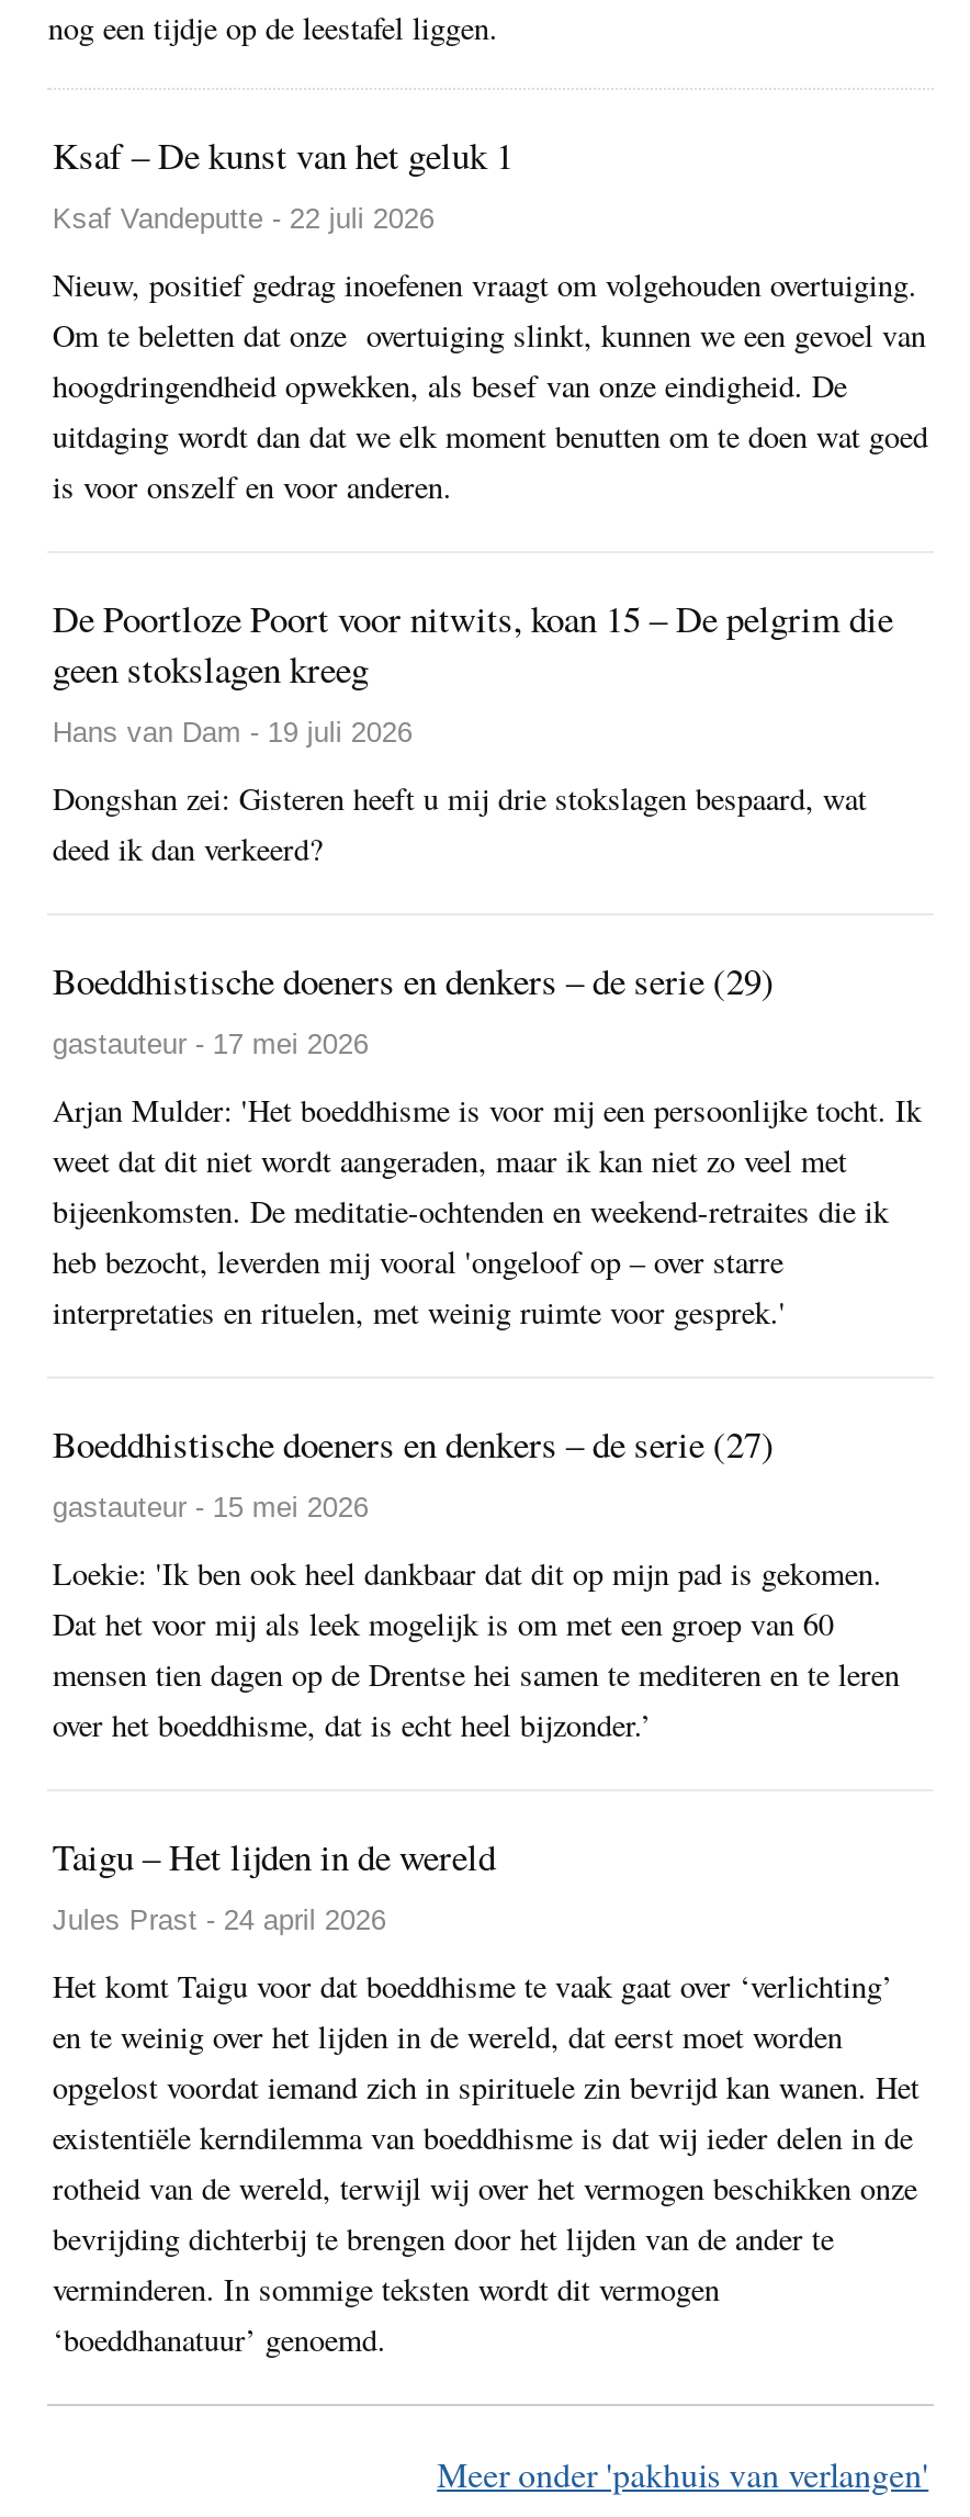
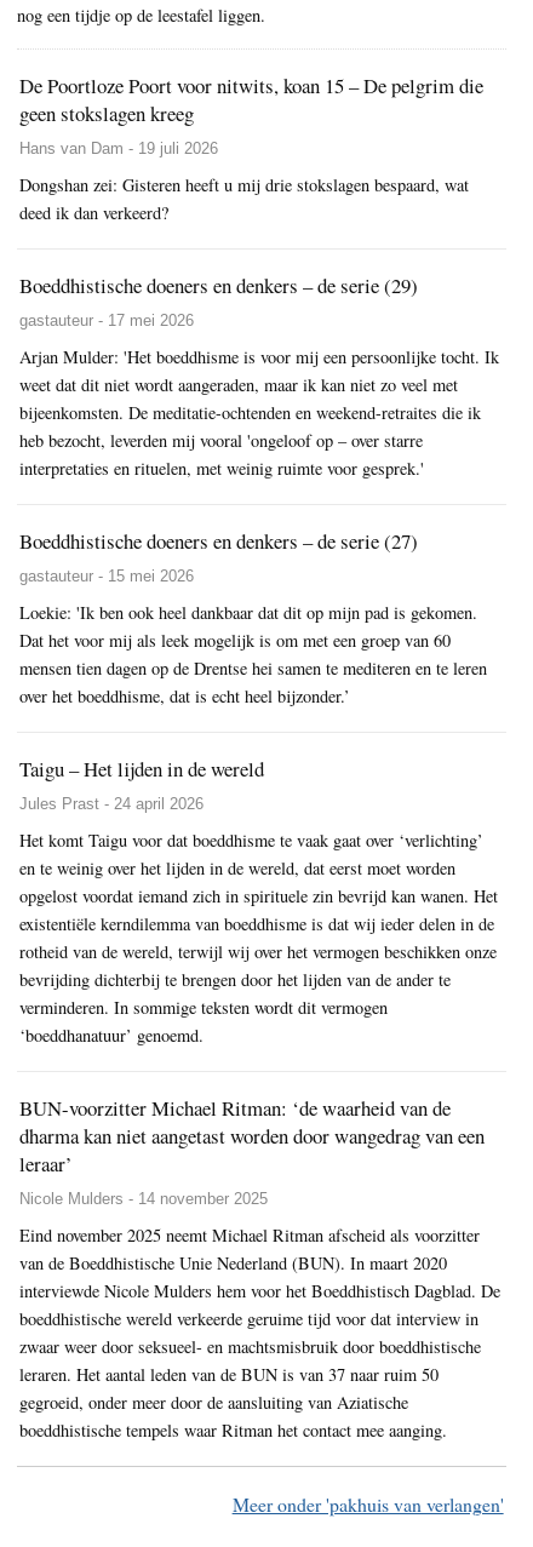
[52,129,928,507] Ksaf – De kunst van het geluk 1 | Ksaf Vandeputte - 22 juli 2026 | Nieuw, positief gedrag inoefenen vraagt om volgehouden overtuiging. | Om te beletten dat onze overtuiging slinkt, kunnen we een gevoel van | hoogdringendheid opwekken, als besef van onze eindigheid. De | uitdaging wordt dan dat we elk moment benutten om te doen wat goed | is voor onszelf en voor anderen. -> none
moved [52,592,921,2360] -> [20,71,500,1046]: De Poortloze Poort voor nitwits, koan 15 – De pelgrim die | geen stokslagen kreeg | Hans van Dam - 19 juli 2026 | ... | verminderen. In sommige teksten wordt dit vermogen | ‘boeddhanatuur’ genoemd.
none -> [20,1094,501,1441] BUN-voorzitter Michael Ritman: ‘de waarheid van de | dharma kan niet aangetast worden door wangedrag van een | leraar’ | Nicole Mulders - 14 november 2025 | Eind november 2025 neemt Michael Ritman afscheid als voorzitter | van de Boeddhistische Unie Nederland (BUN). In maart 2020 | interviewde Nicole Mulders hem voor het Boeddhistisch Dagblad. De | boeddhistische wereld verkeerde geruime tijd voor dat interview in | zwaar weer door seksueel- en machtsmisbruik door boeddhistische | leraren. Het aantal leden van de BUN is van 37 naar ruim 50 | gegroeid, onder meer door de aansluiting van Aziatische | boeddhistische tempels waar Ritman het contact mee aanging.

